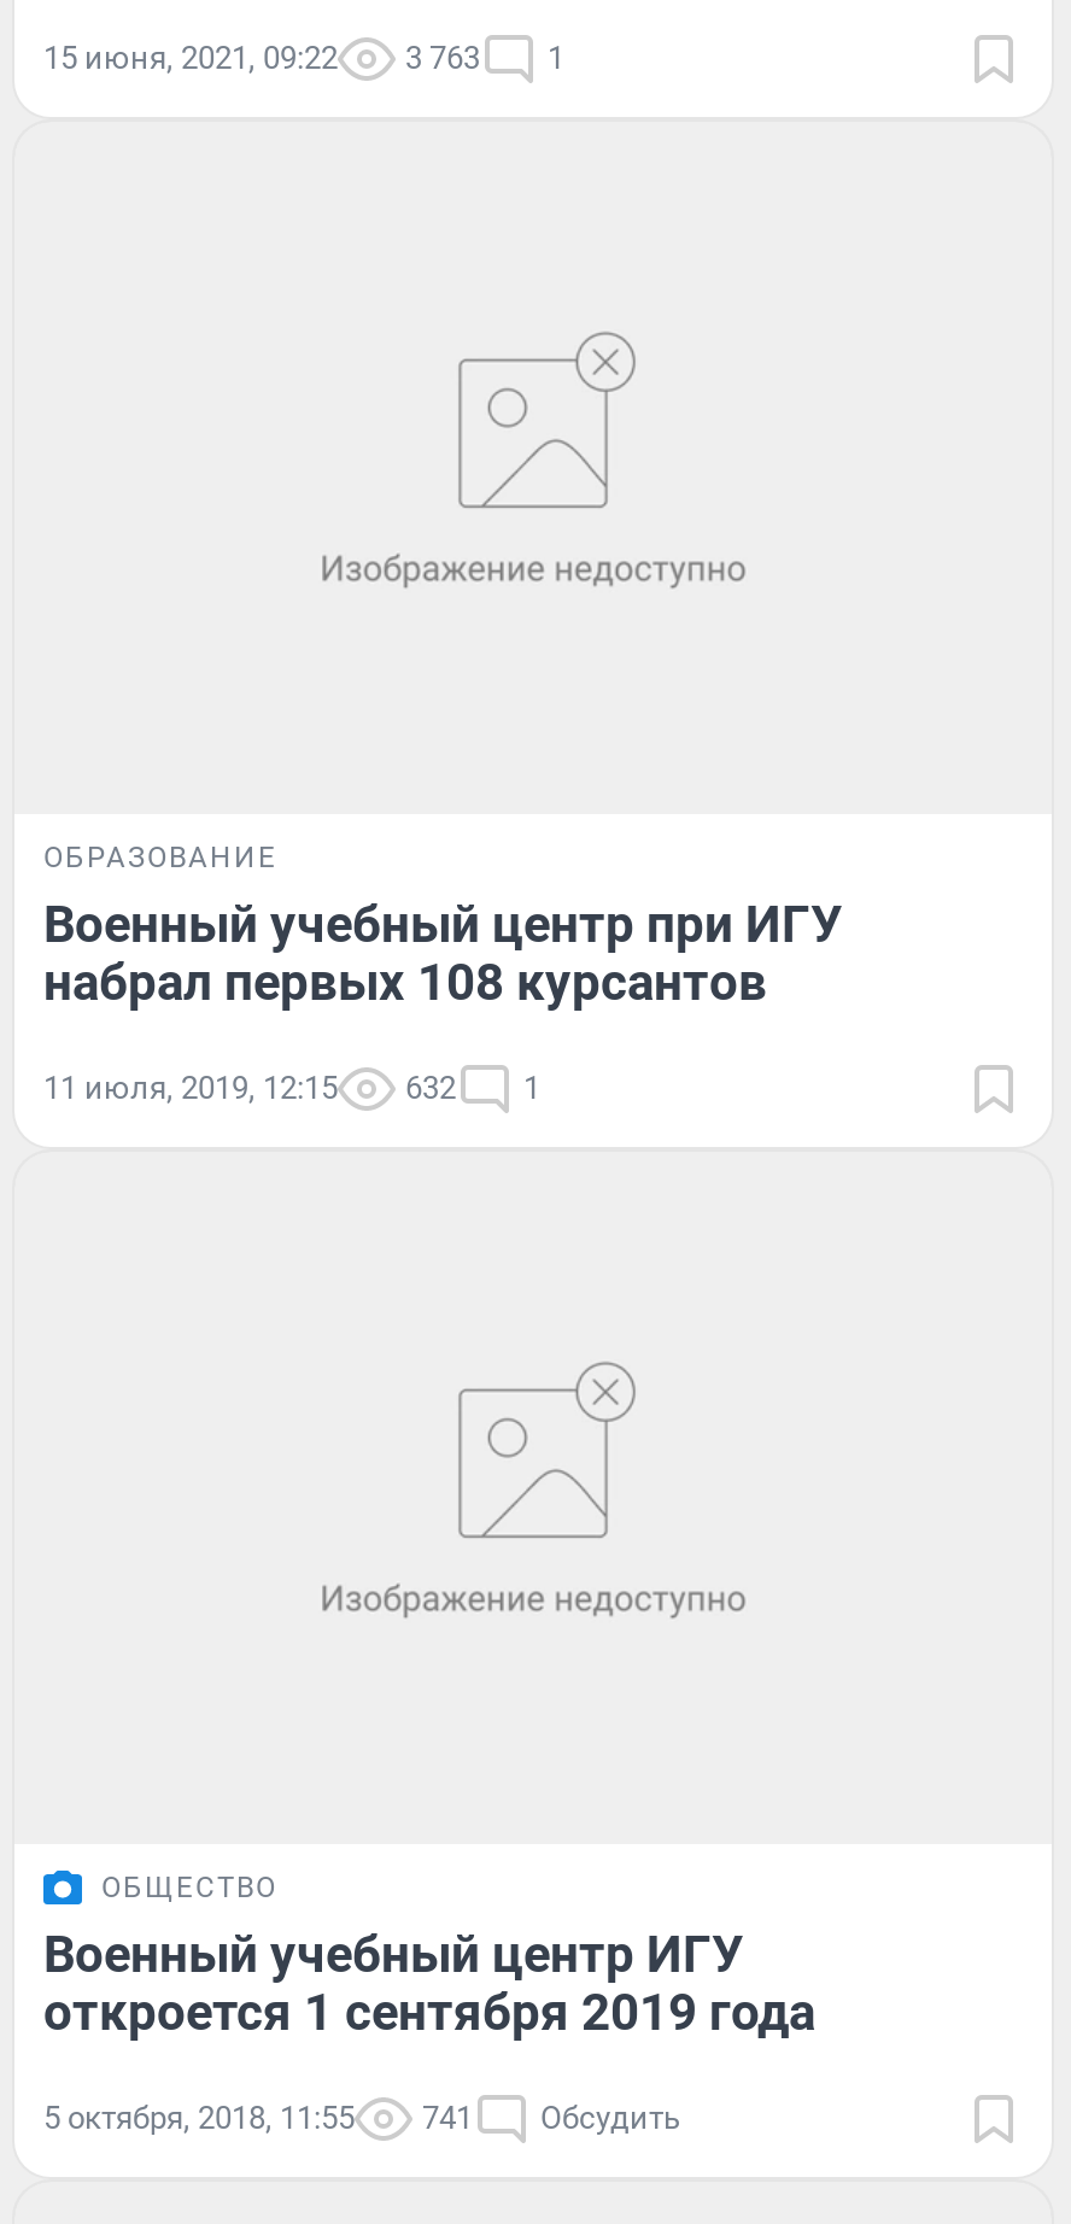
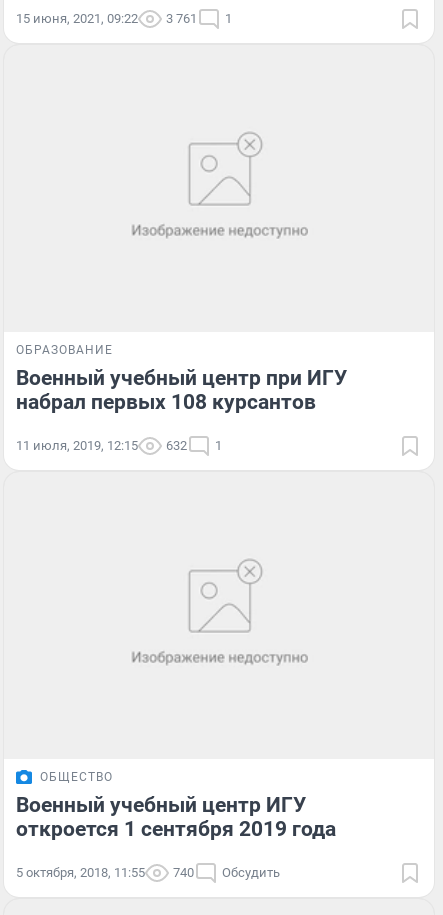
[43,41,564,77] 15 июня, 2021, 09:22 3 763 1 -> [16,11,232,26] 15 июня, 2021, 09:22 3 761 1
[43,2099,680,2135] 5 октября, 2018, 11:55 741 Обсудить -> [16,865,280,880] 5 октября, 2018, 11:55 740 Обсудить

